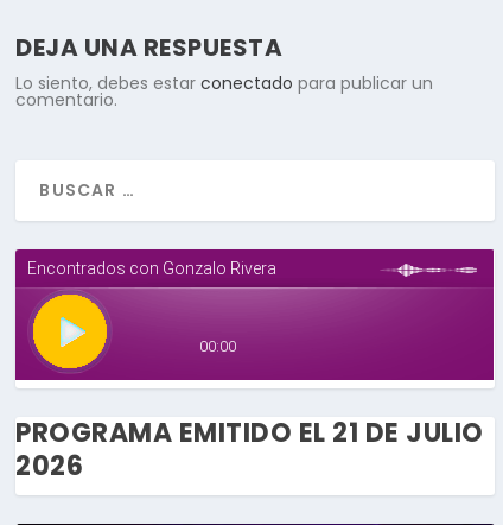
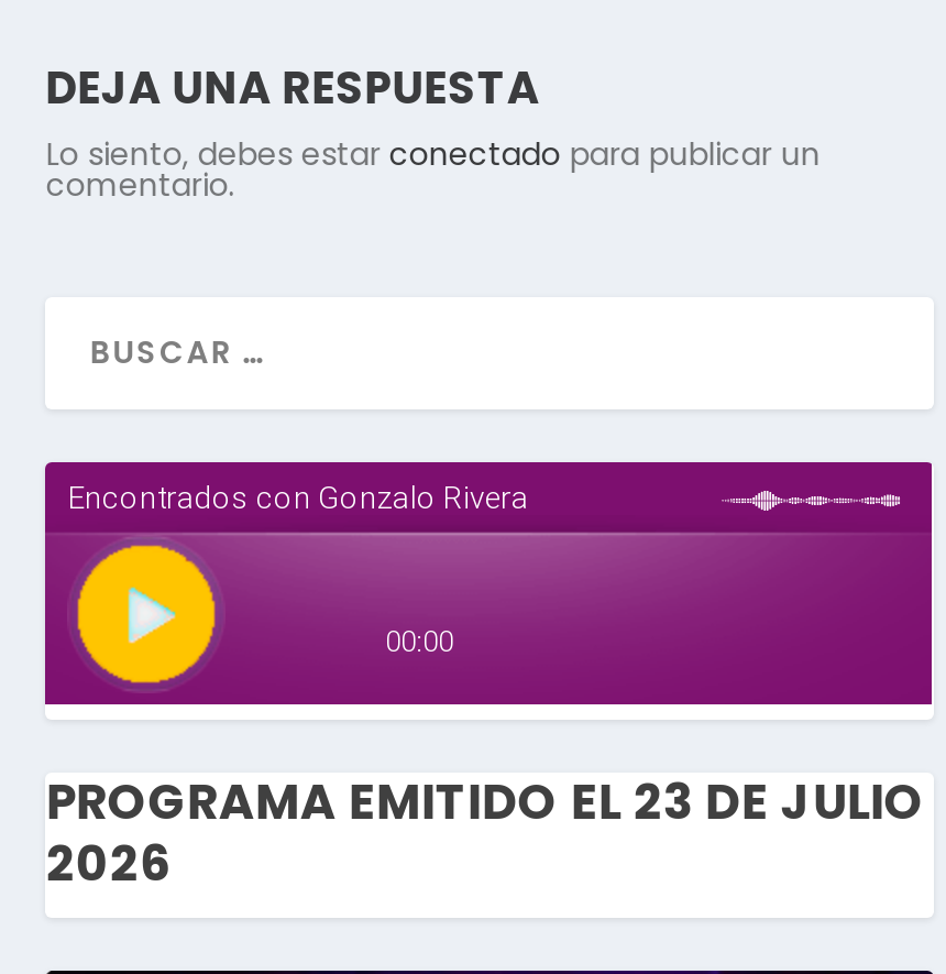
[16,414,484,451] PROGRAMA EMITIDO EL 21 DE JULIO -> [46,769,925,837] PROGRAMA EMITIDO EL 23 DE JULIO

